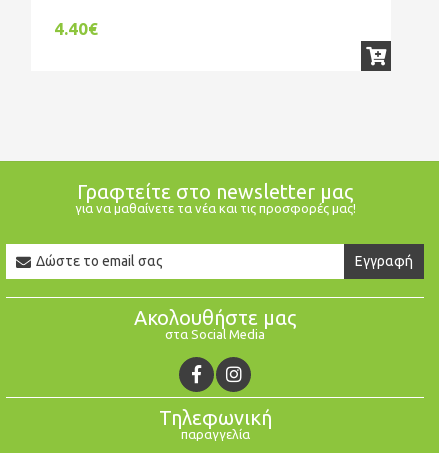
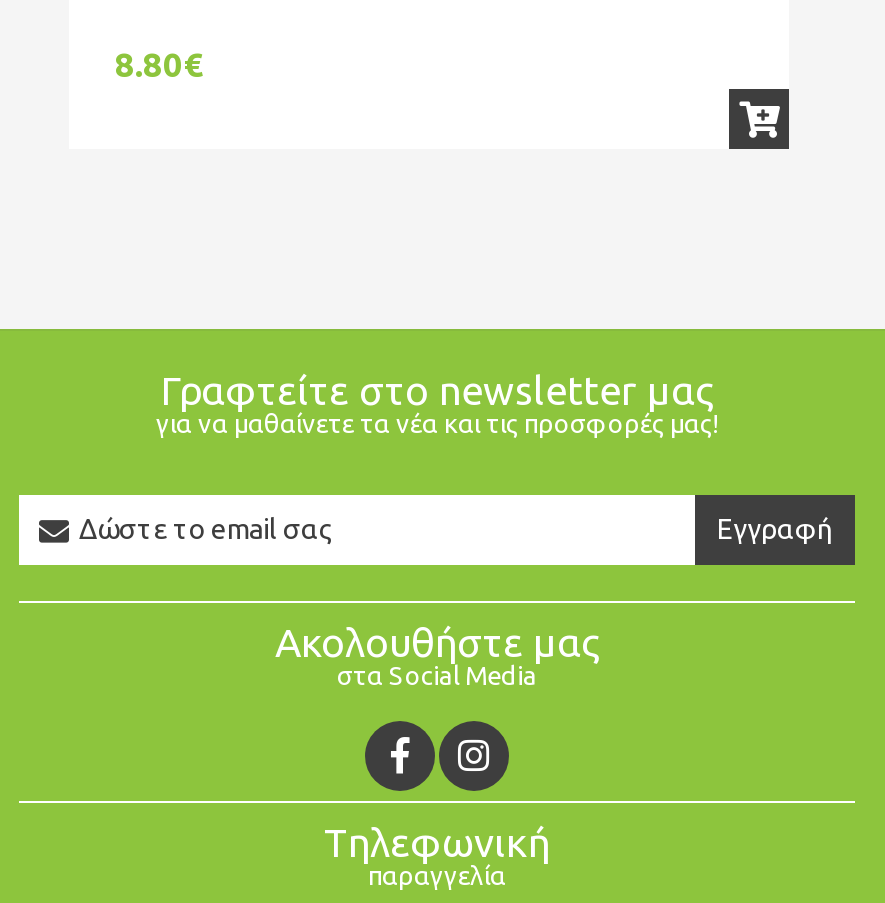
[54,18,98,37] 4.40€ -> [115,44,203,82] 8.80€

